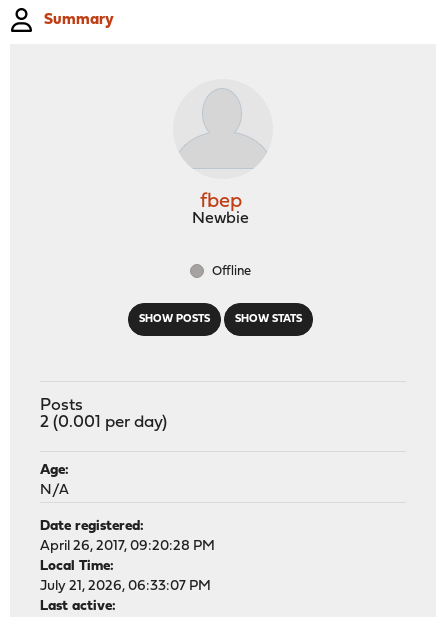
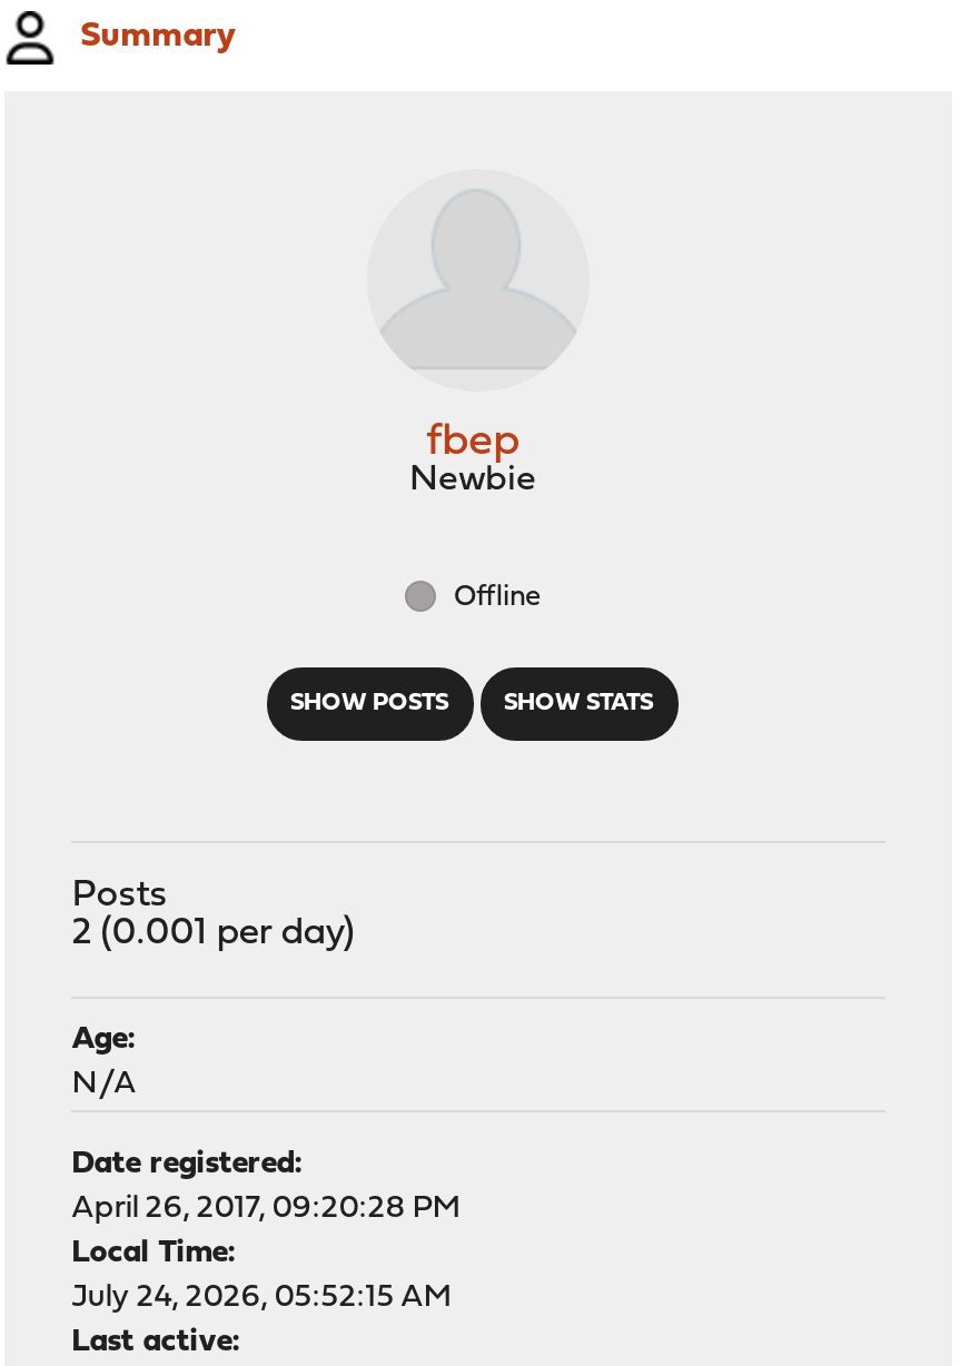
[40,579,211,594] July 21, 2026, 06:33:07 PM -> [72,1281,452,1314] July 24, 2026, 05:52:15 AM

